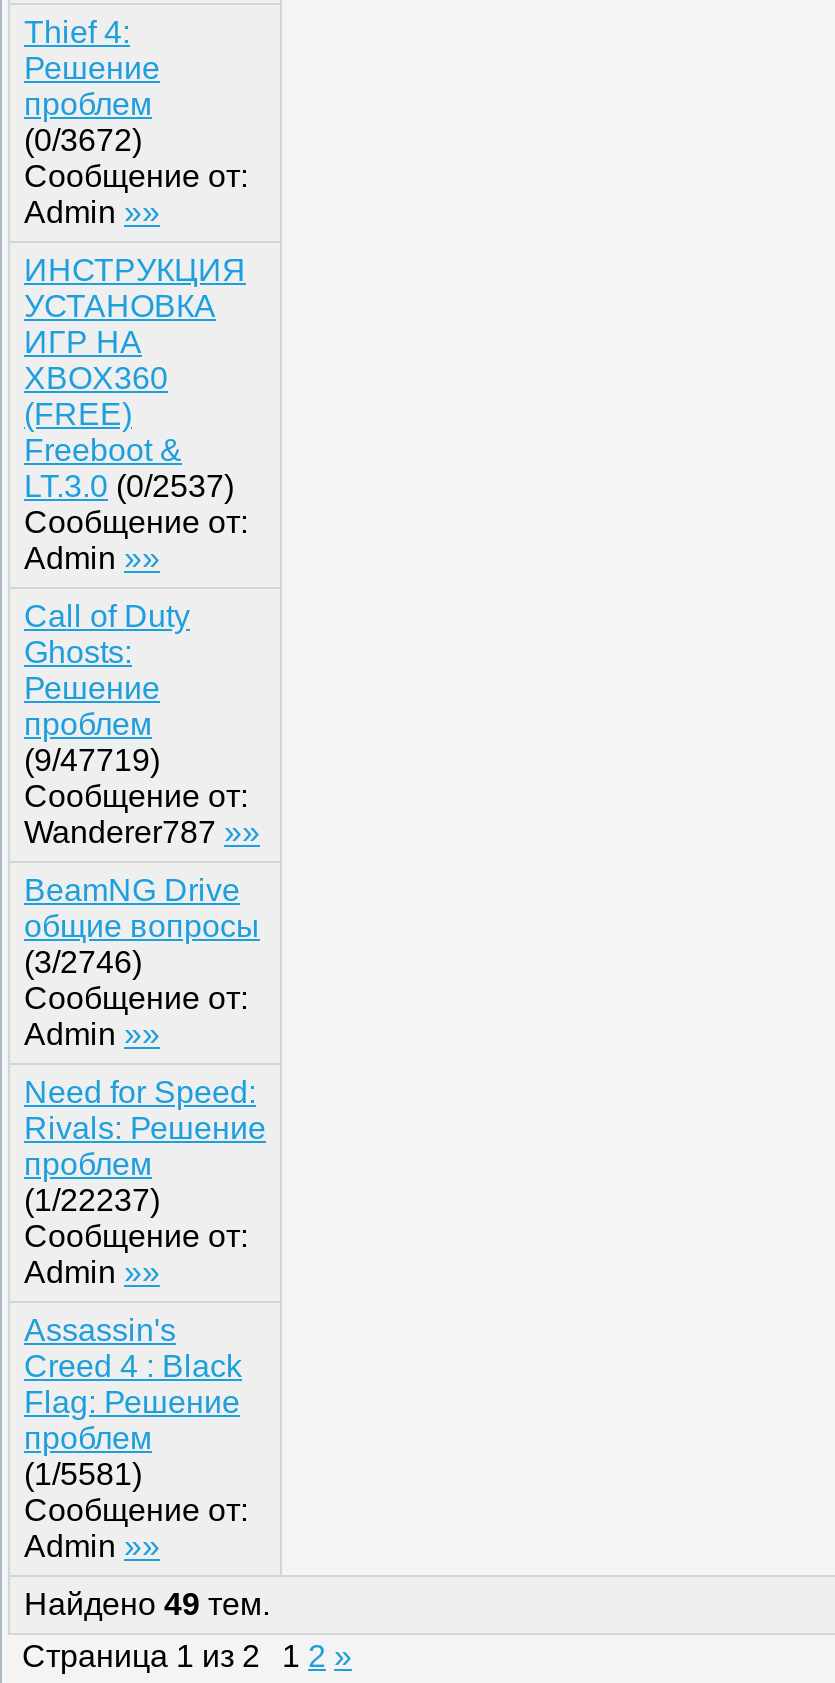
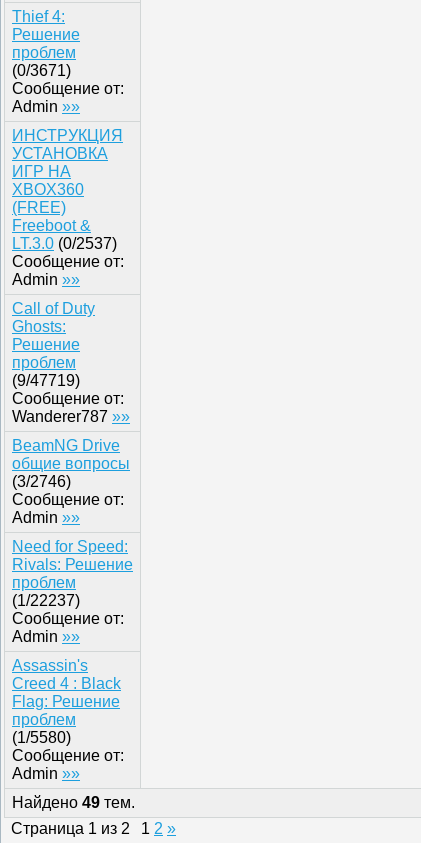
[24,123,142,157] (0/3672) -> [12,62,71,79] (0/3671)
[24,1457,142,1491] (1/5581) -> [12,729,71,746] (1/5580)

